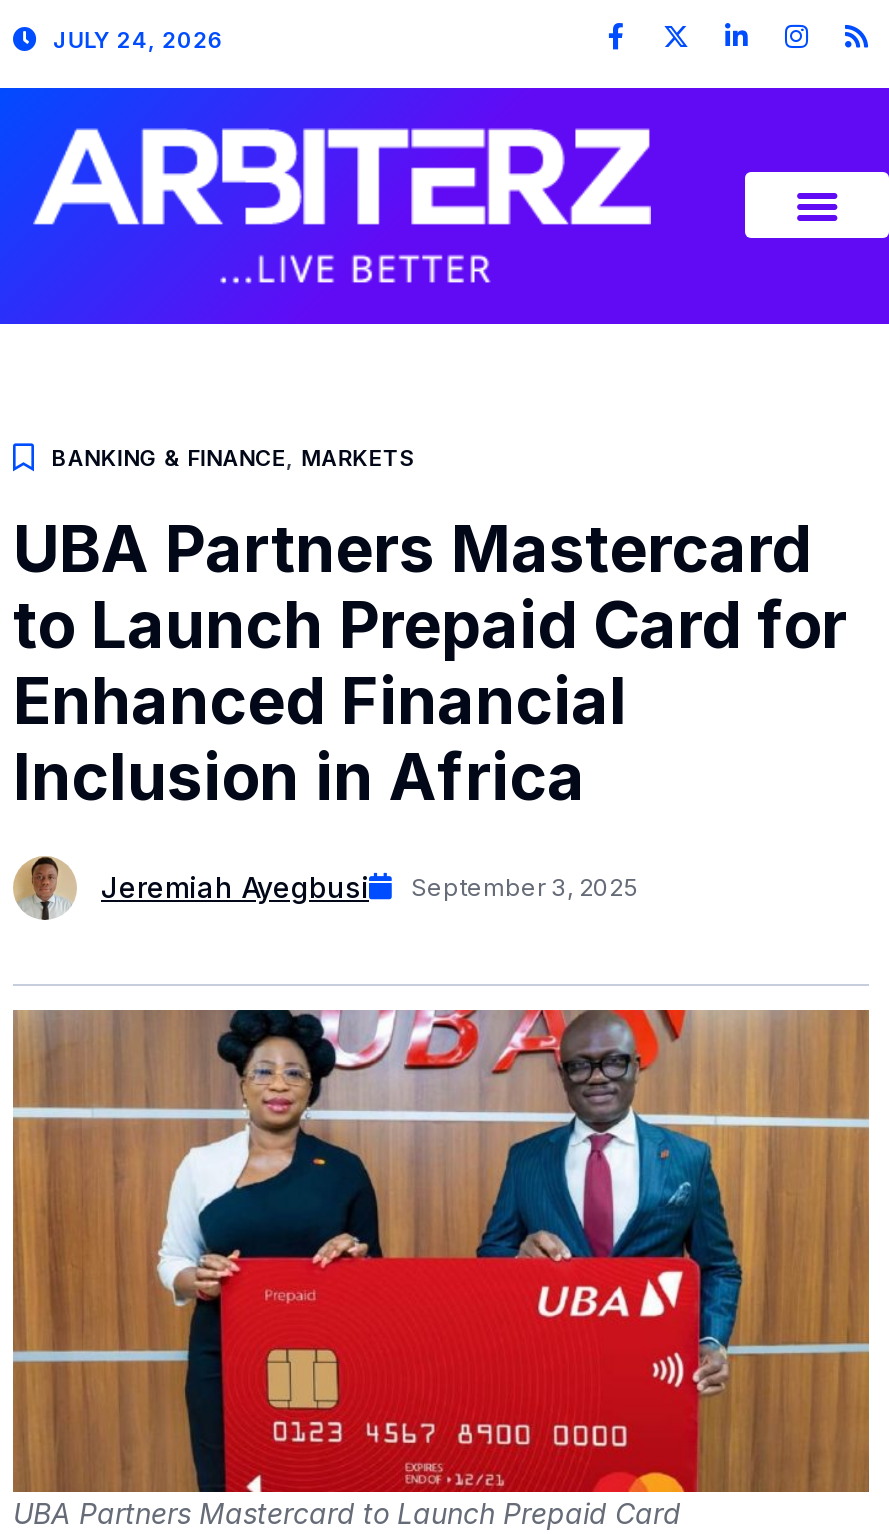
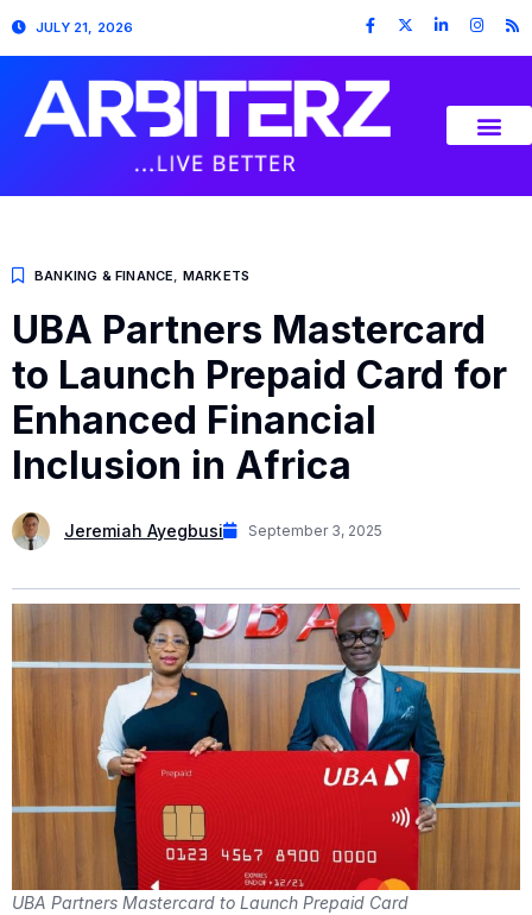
[53,25,224,53] JULY 24, 2026 -> [36,18,134,35] JULY 21, 2026

